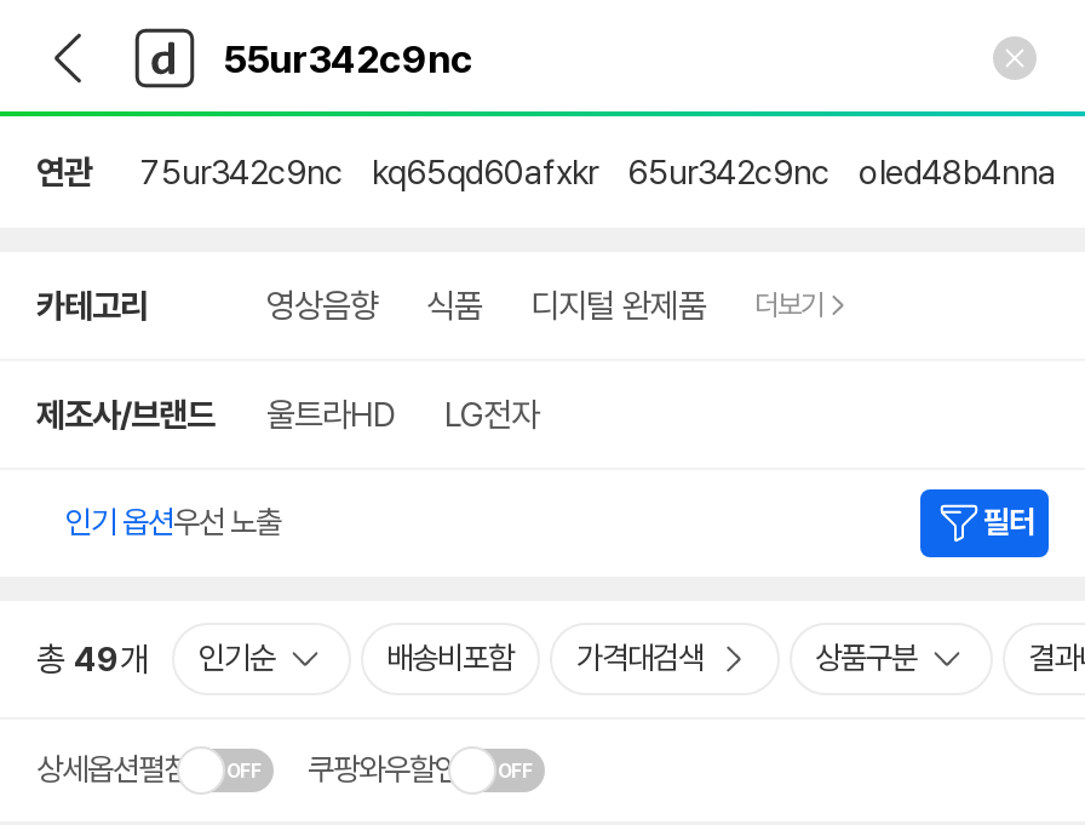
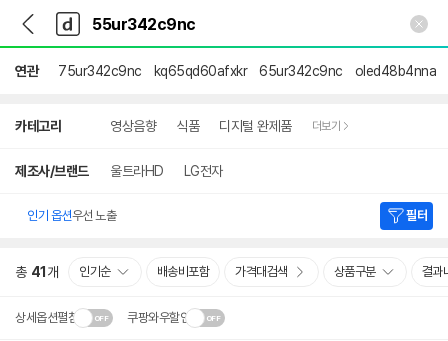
[36,640,275,678] 총 49개 인기순 -> [15,264,110,280] 총 41개 인기순

